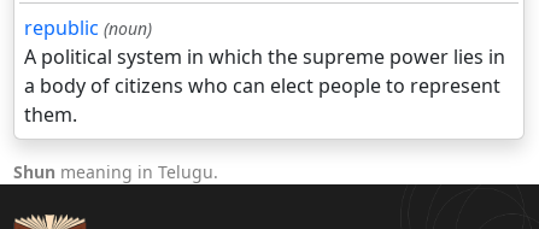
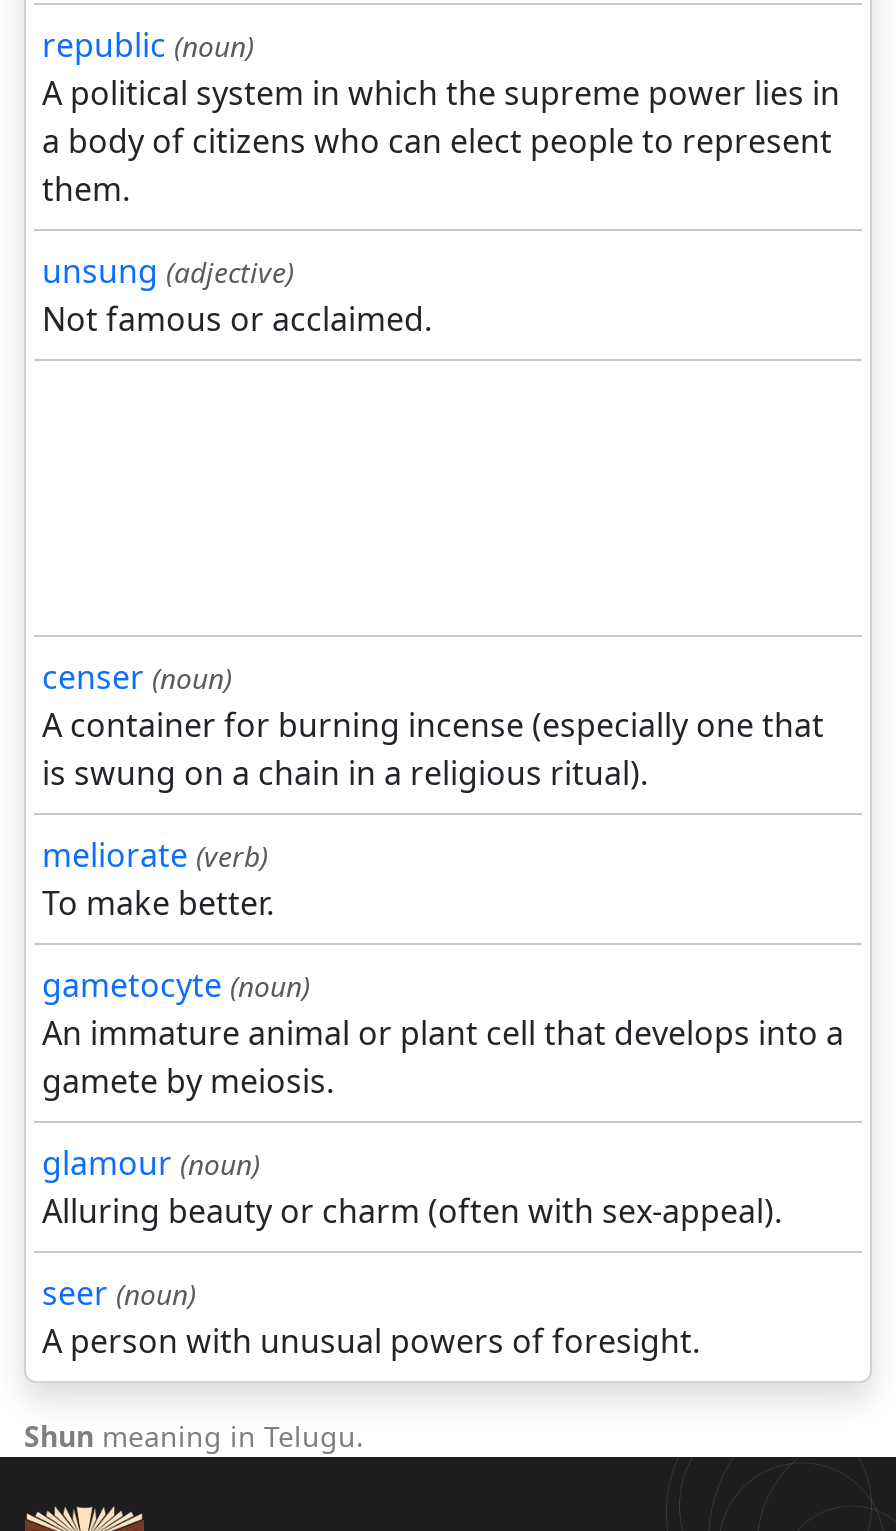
none -> [42,249,432,341] unsung (adjective) | Not famous or acclaimed.
none -> [42,655,844,1363] censer (noun) | A container for burning incense (especially one that | is swung on a chain in a religious ritual). | meliorate (verb) | To make better. | gametocyte (noun) | An immature animal or plant cell that develops into a | gamete by meiosis. | glamour (noun) | Alluring beauty or charm (often with sex-appeal). | seer (noun) | A person with unusual powers of foresight.

